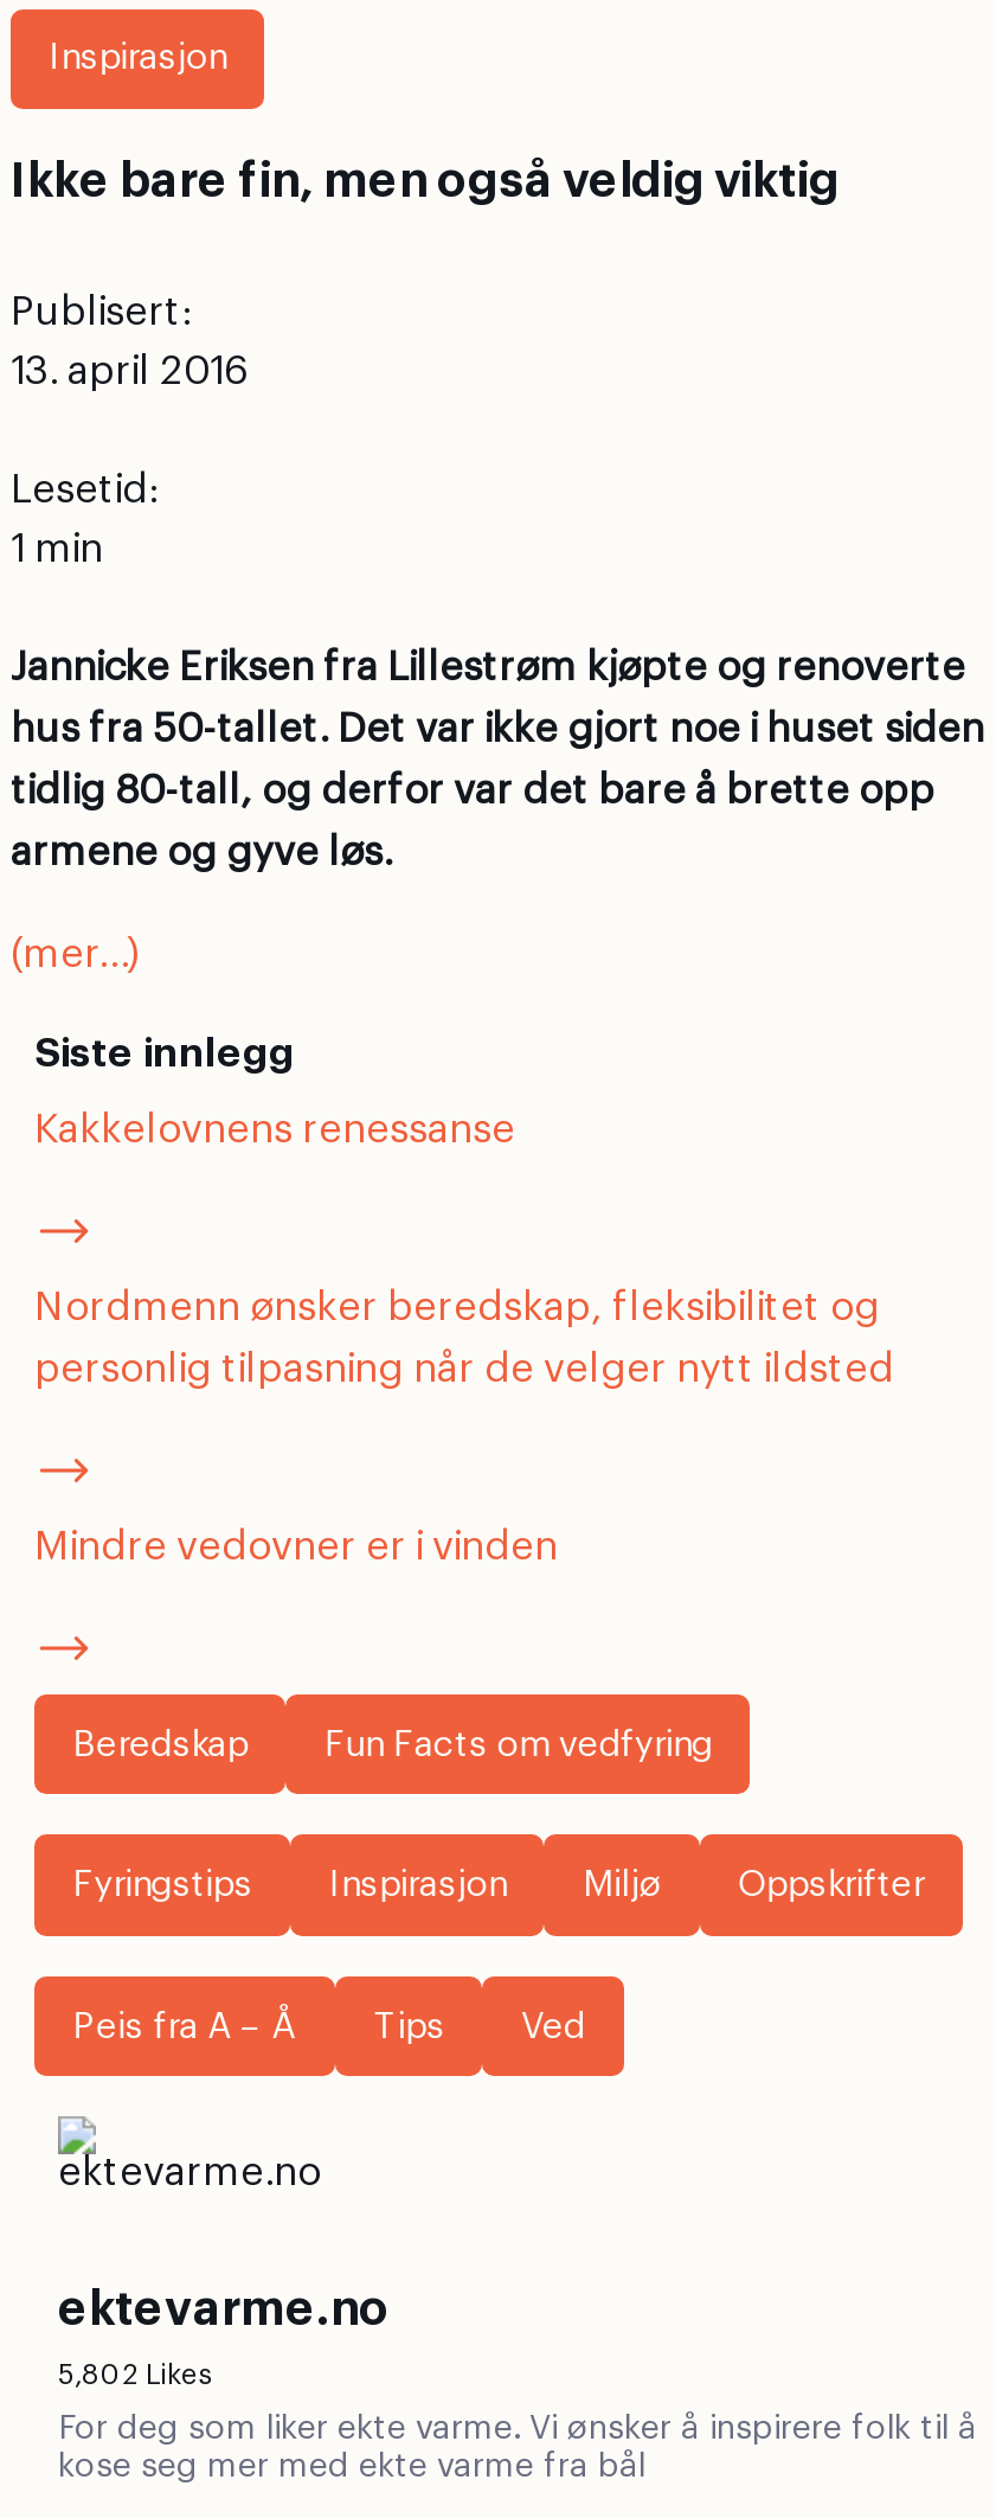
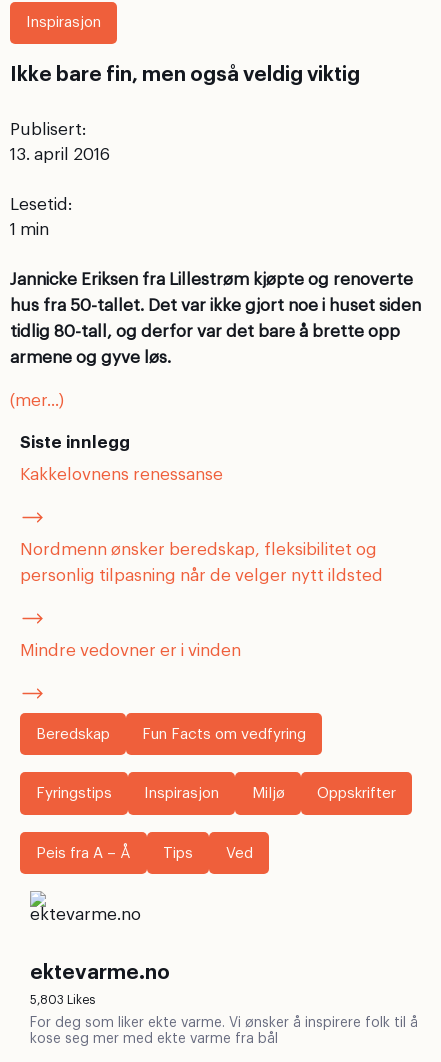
[58,2361,212,2389] 5,802 Likes -> [30,994,95,1006] 5,803 Likes

